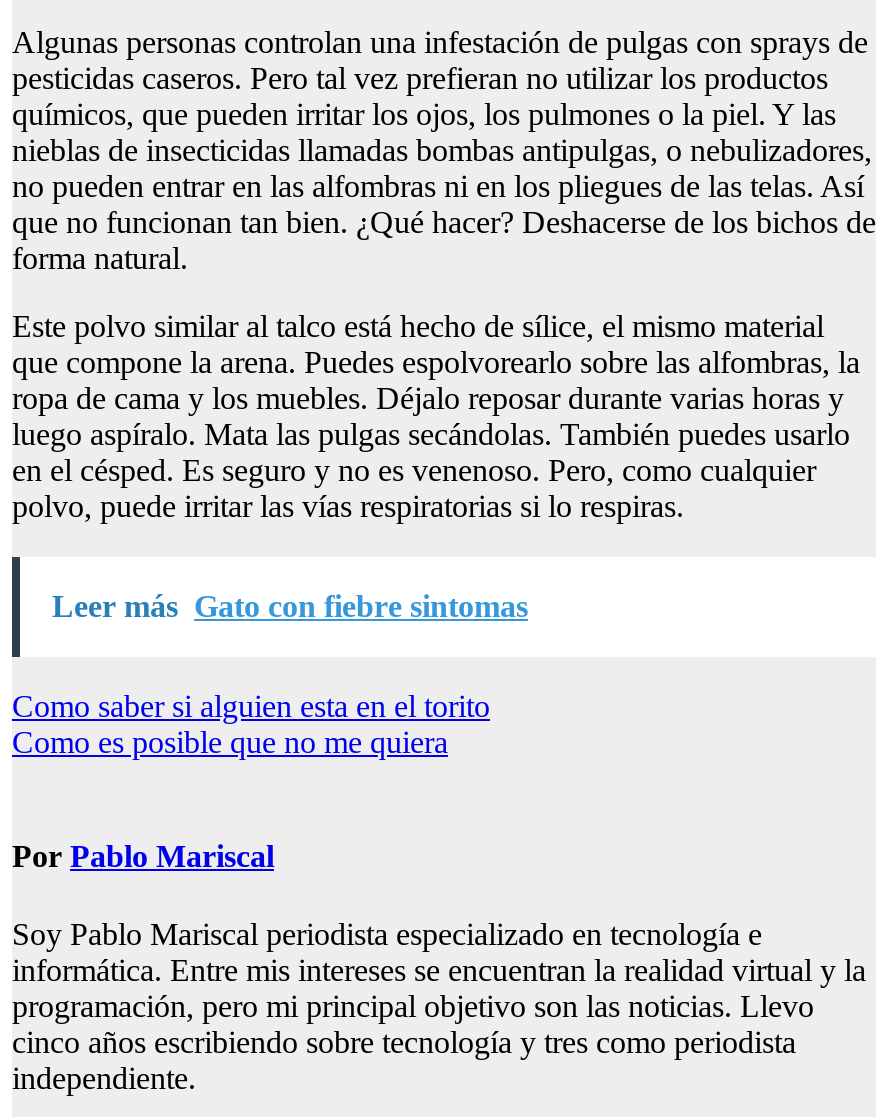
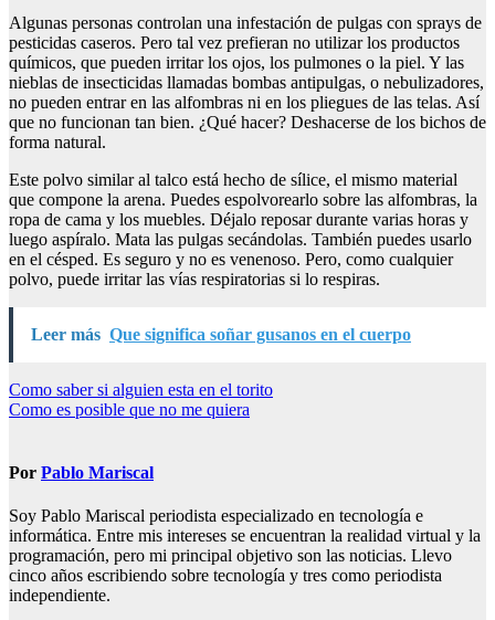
[52,588,528,622] Leer más Gato con fiebre sintomas -> [31,325,411,343] Leer más Que significa soñar gusanos en el cuerpo

